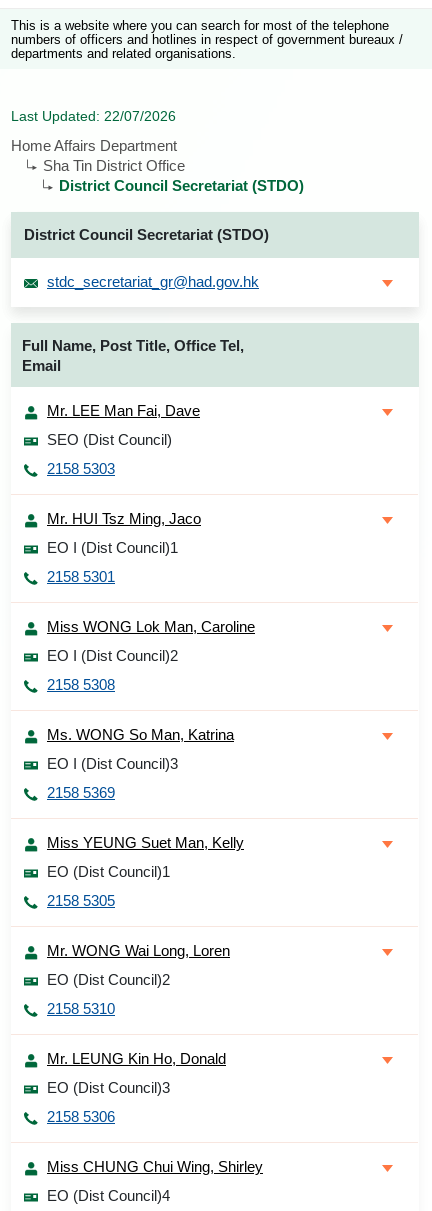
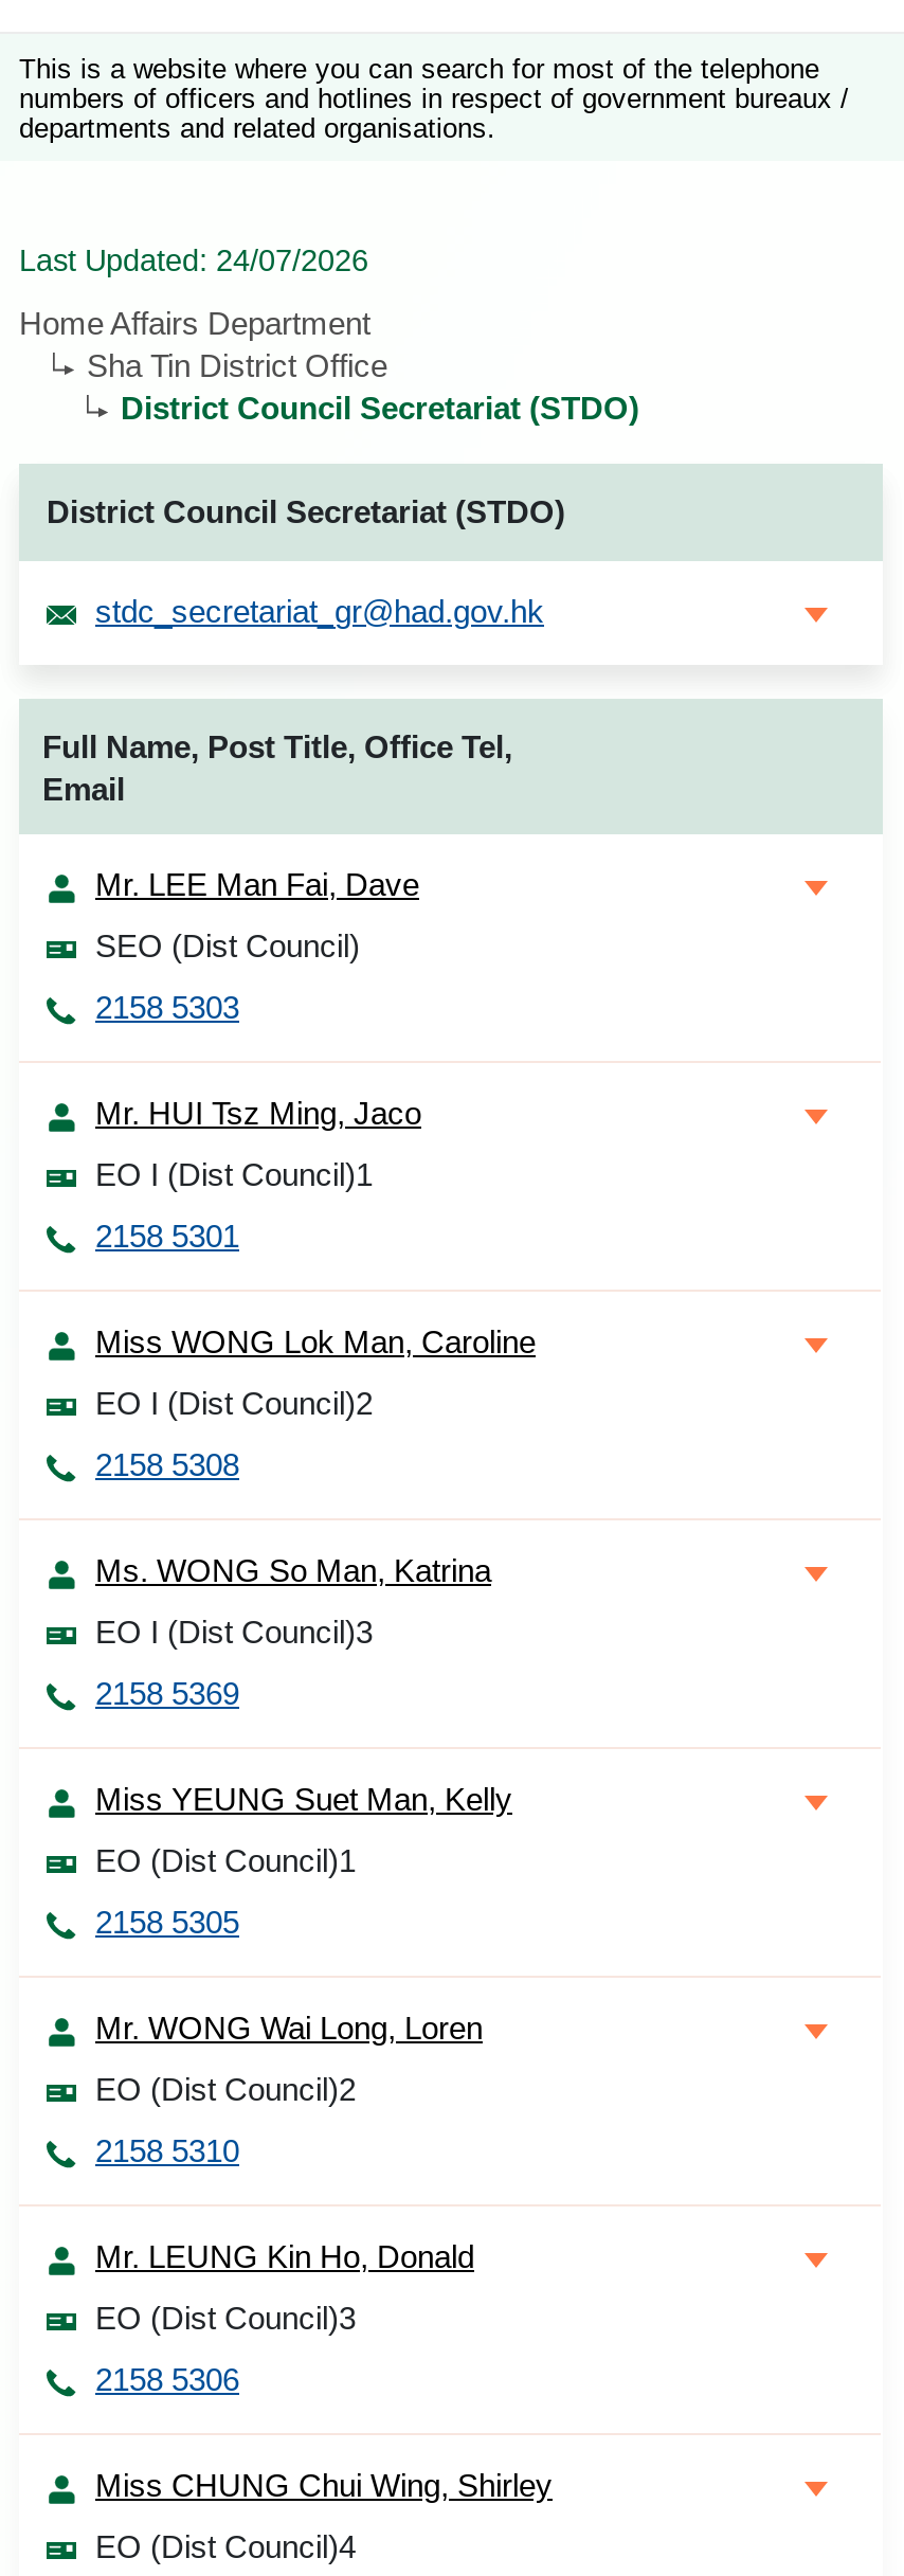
[11,108,176,124] Last Updated: 22/07/2026 -> [19,244,368,277] Last Updated: 24/07/2026

